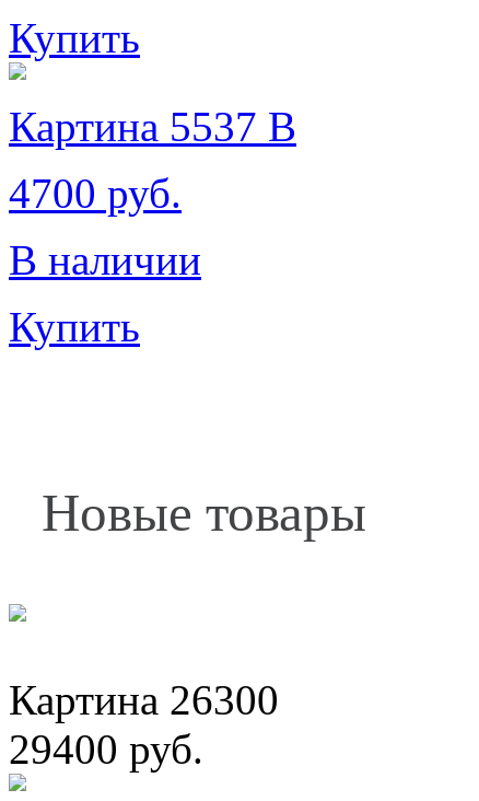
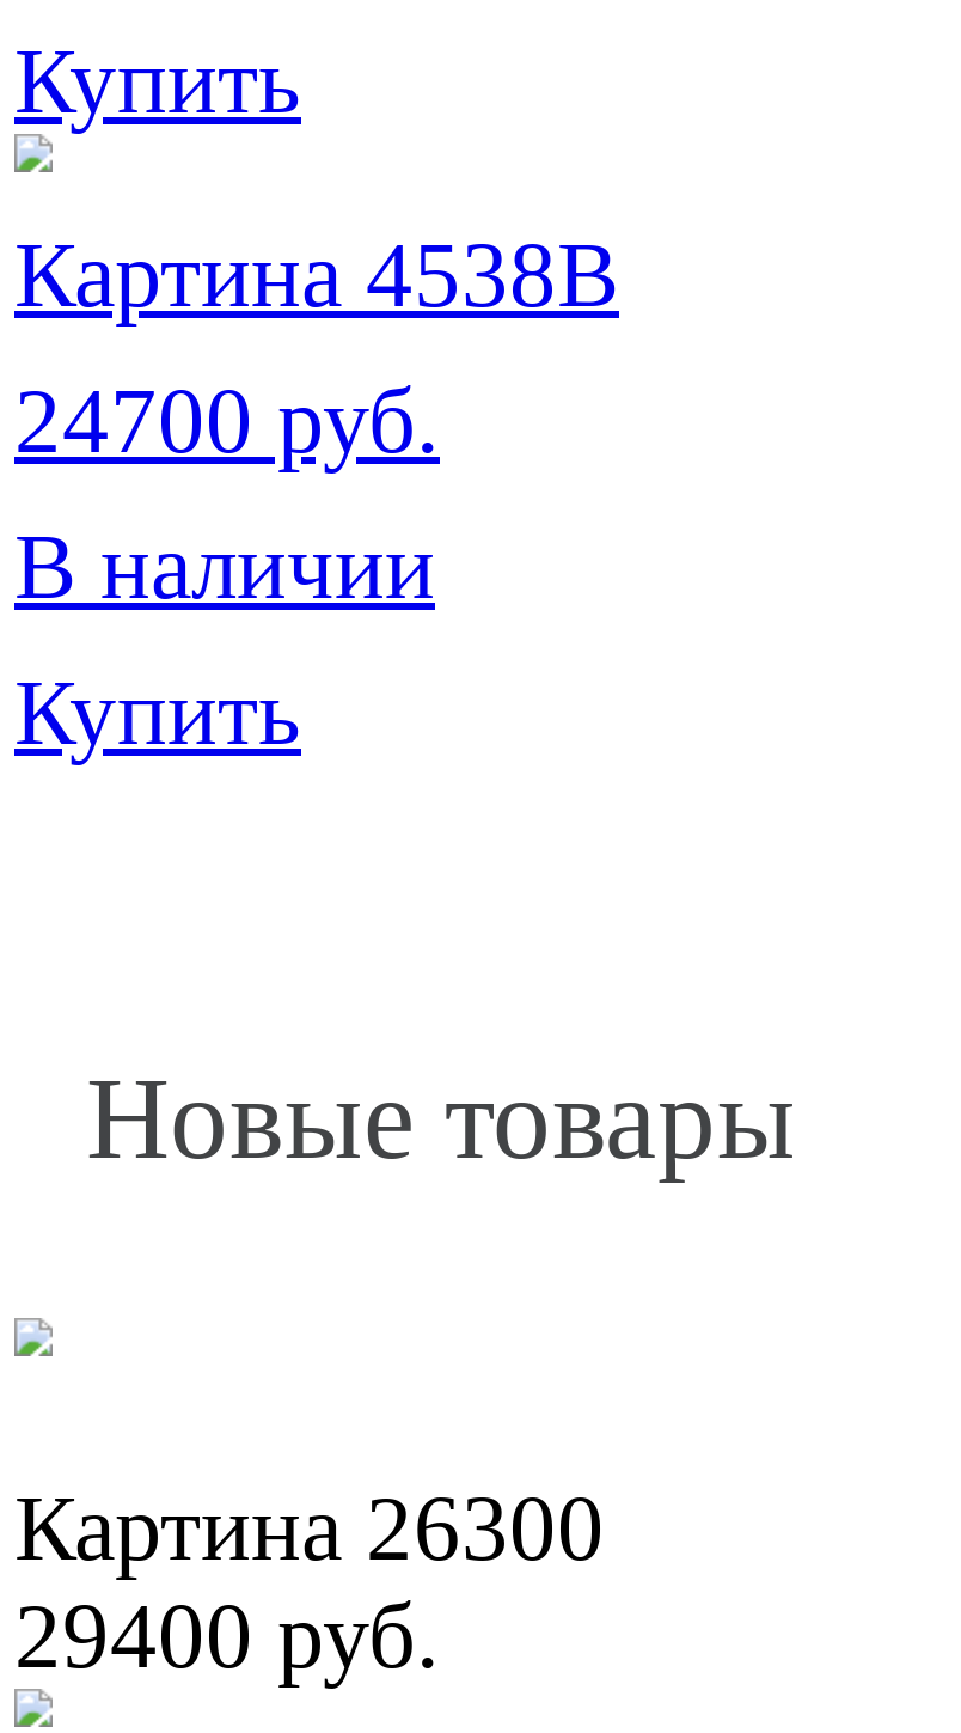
[9,102,296,216] Картина 5537 B | 4700 руб. -> [14,221,619,470] Картина 4538B | 24700 руб.

